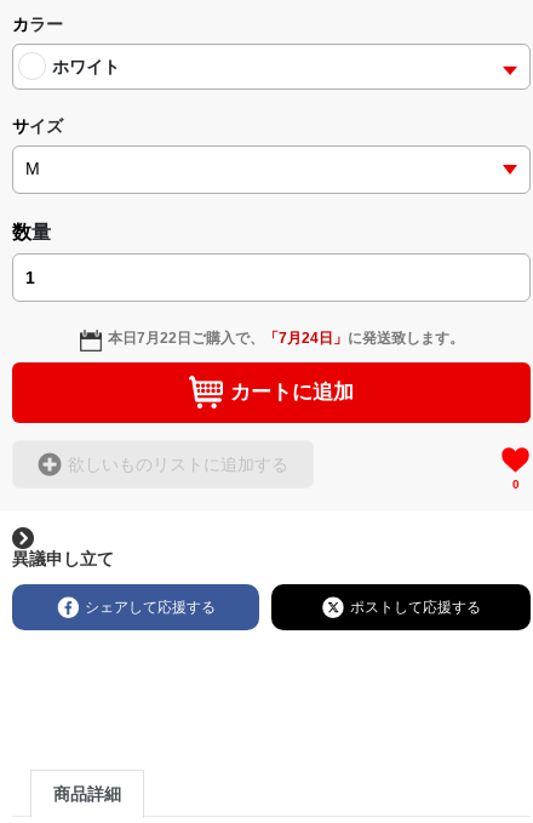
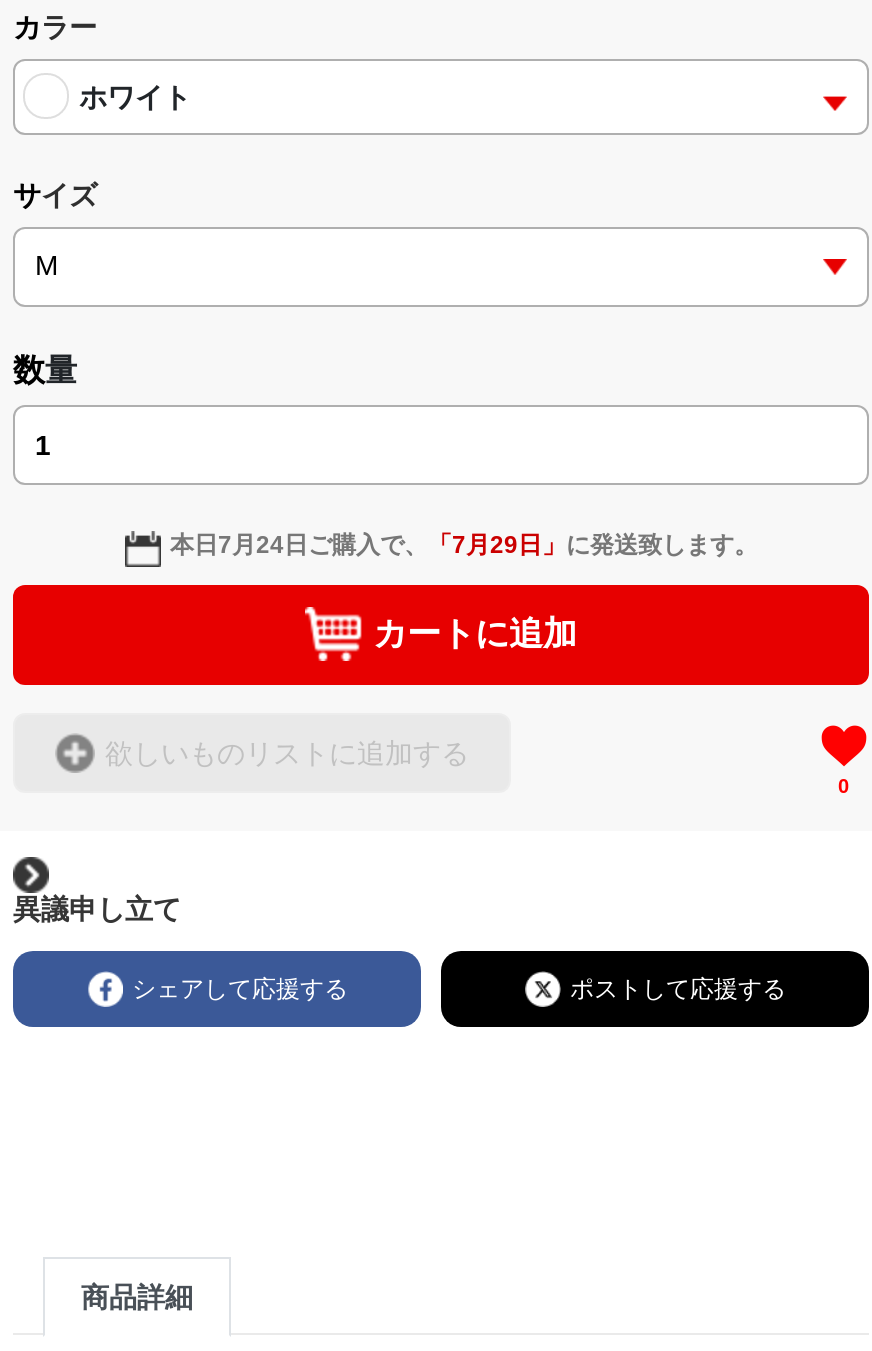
[107,329,463,346] 本日7月22日ご購入で、「7月24日」に発送致します。 -> [170,530,758,558] 本日7月24日ご購入で、「7月29日」に発送致します。

